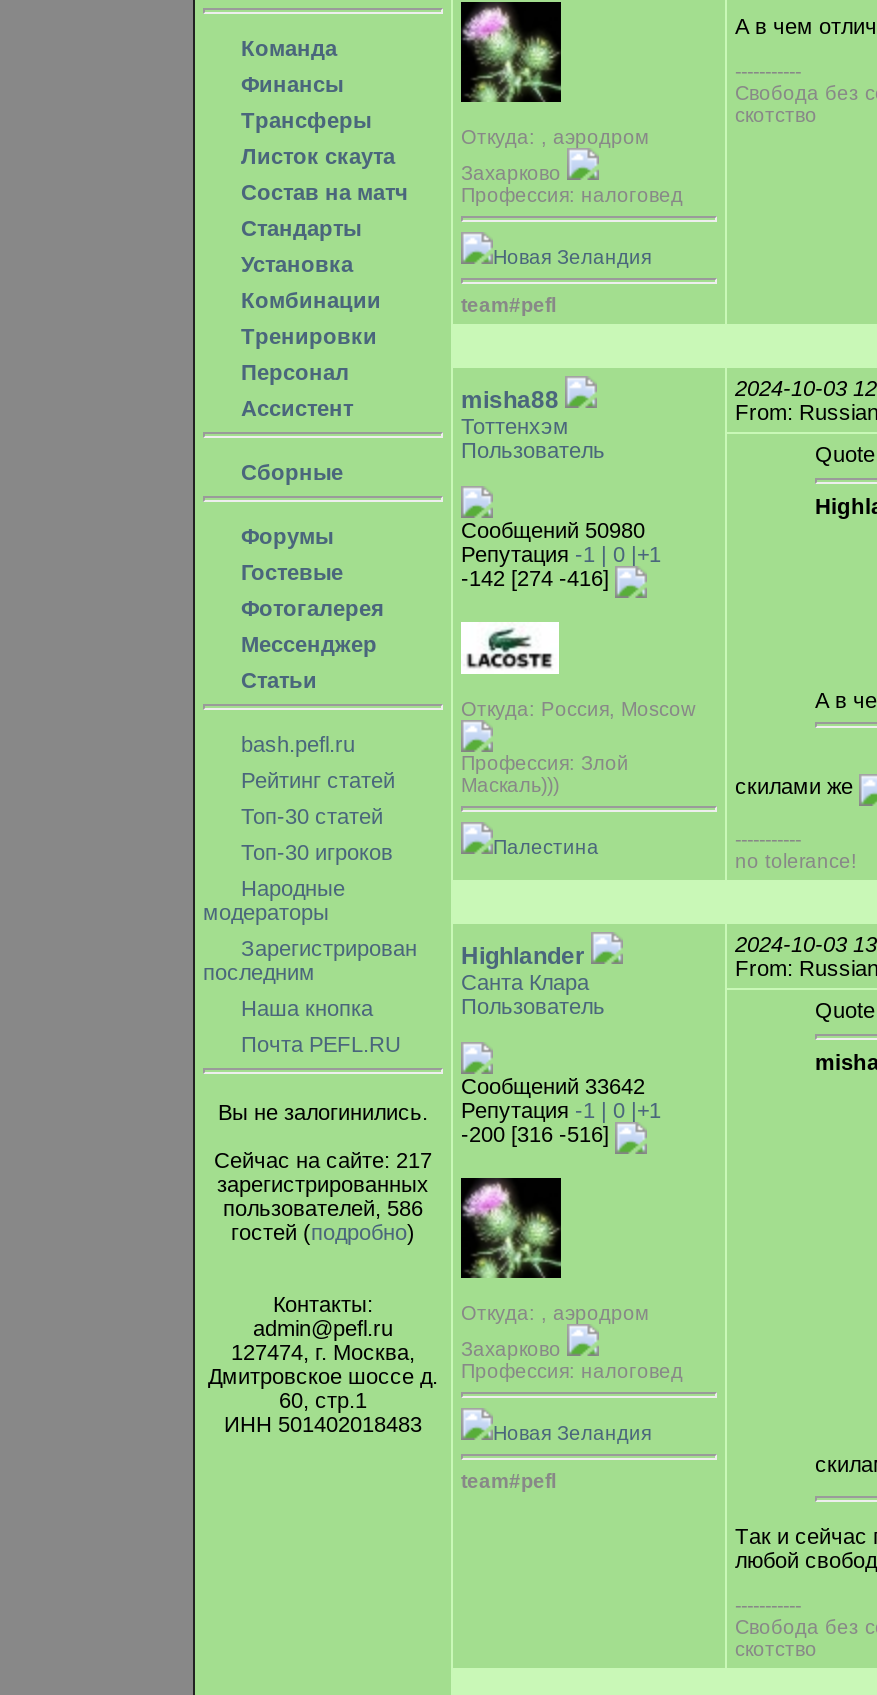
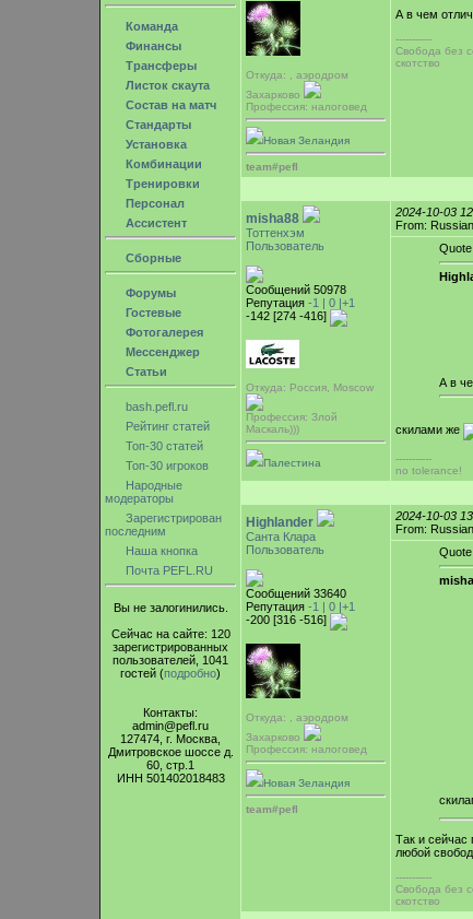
[461,518,645,542] Сообщений 50980 -> [246,283,346,296] Сообщений 50978
[461,1074,645,1098] Сообщений 33642 -> [246,587,346,600] Сообщений 33640
[214,1148,432,1172] Сейчас на сайте: 217 -> [111,627,230,640] Сейчас на сайте: 120
[223,1196,423,1220] пользователей, 586 -> [113,653,228,667] пользователей, 1041

